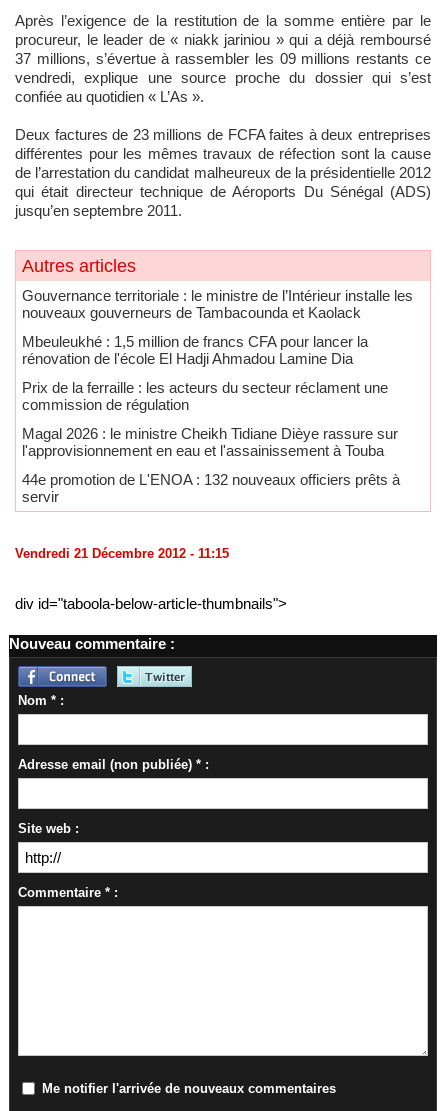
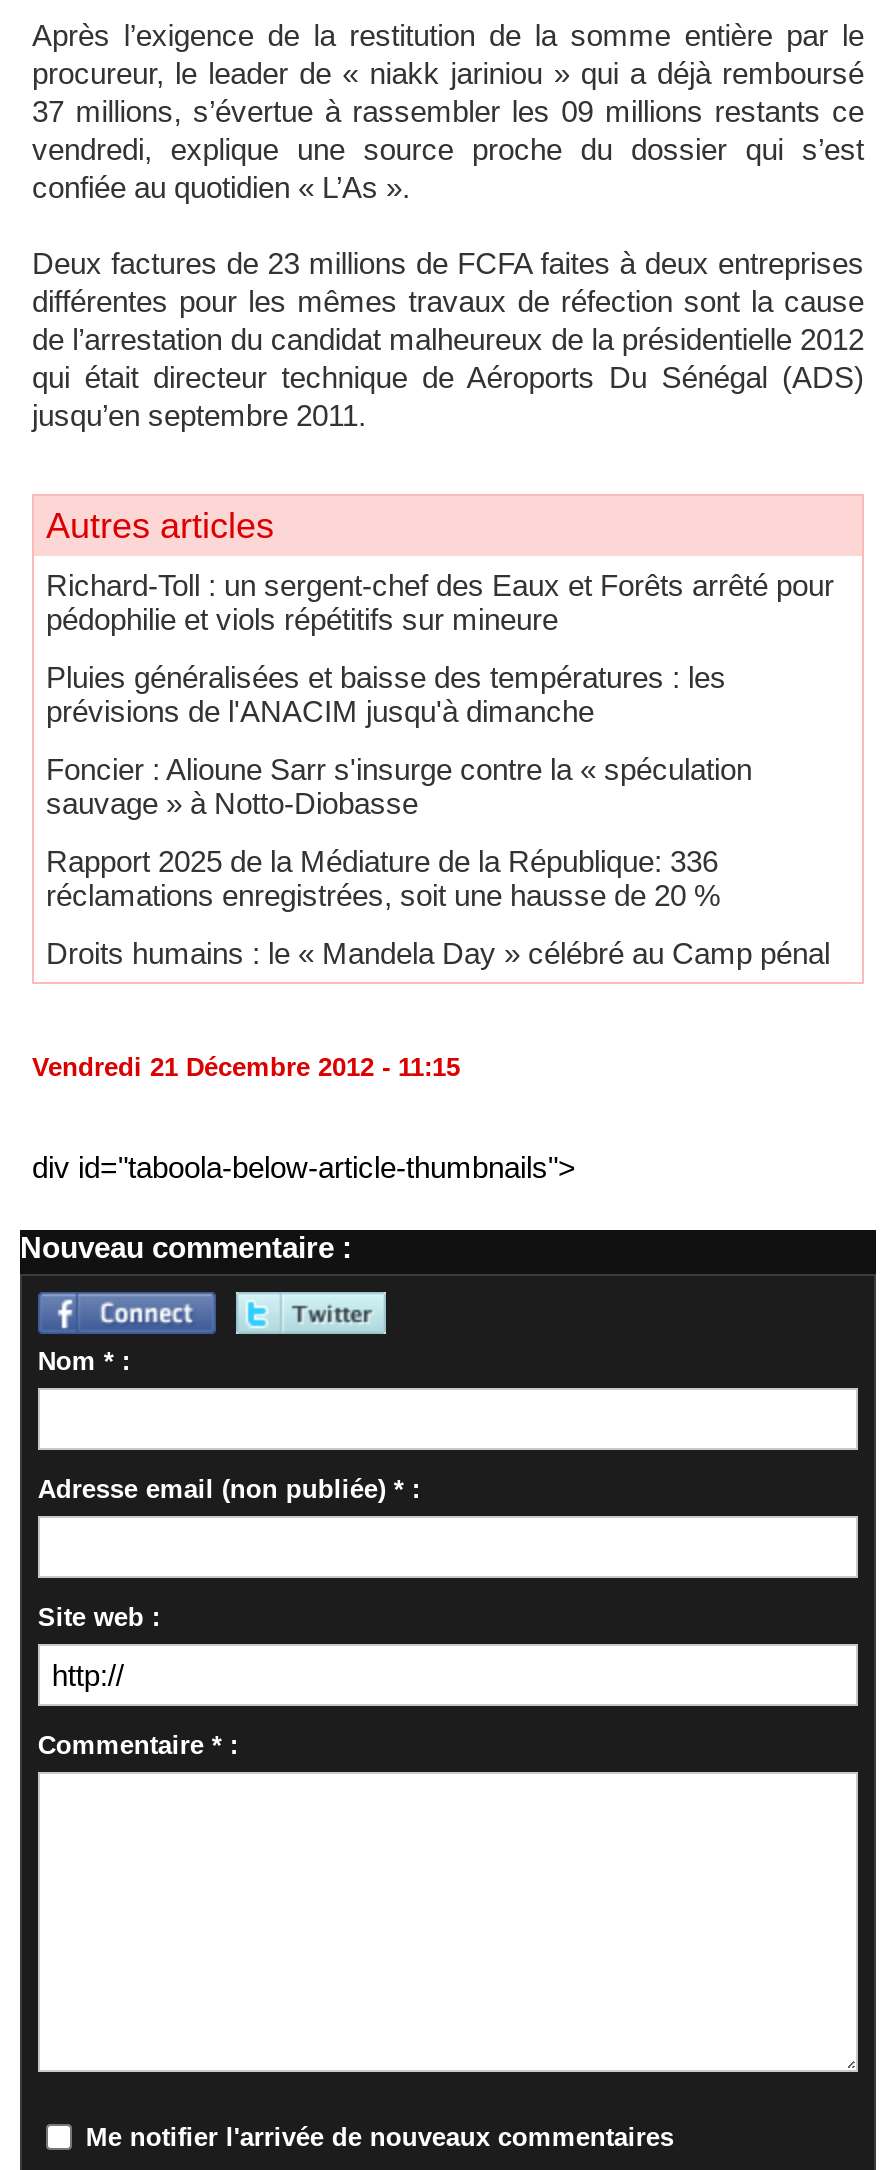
[22,287,413,321] Gouvernance territoriale : le ministre de l’Intérieur installe les | nouveaux gouverneurs de Tambacounda et Kaolack -> [46,568,834,636] Richard-Toll : un sergent-chef des Eaux et Forêts arrêté pour | pédophilie et viols répétitifs sur mineure
[22,333,368,367] Mbeuleukhé : 1,5 million de francs CFA pour lancer la | rénovation de l'école El Hadji Ahmadou Lamine Dia -> [46,660,726,728] Pluies généralisées et baisse des températures : les | prévisions de l'ANACIM jusqu'à dimanche
[22,379,388,413] Prix de la ferraille : les acteurs du secteur réclament une | commission de régulation -> [46,752,752,820] Foncier : Alioune Sarr s'insurge contre la « spéculation | sauvage » à Notto-Diobasse
[22,425,398,459] Magal 2026 : le ministre Cheikh Tidiane Dièye rassure sur | l'approvisionnement en eau et l'assainissement à Touba -> [46,844,720,912] Rapport 2025 de la Médiature de la République: 336 | réclamations enregistrées, soit une hausse de 20 %
[22,471,400,505] 44e promotion de L'ENOA : 132 nouveaux officiers prêts à | servir -> [46,936,830,970] Droits humains : le « Mandela Day » célébré au Camp pénal

